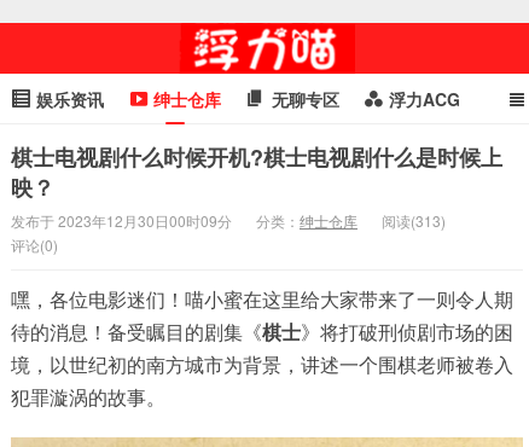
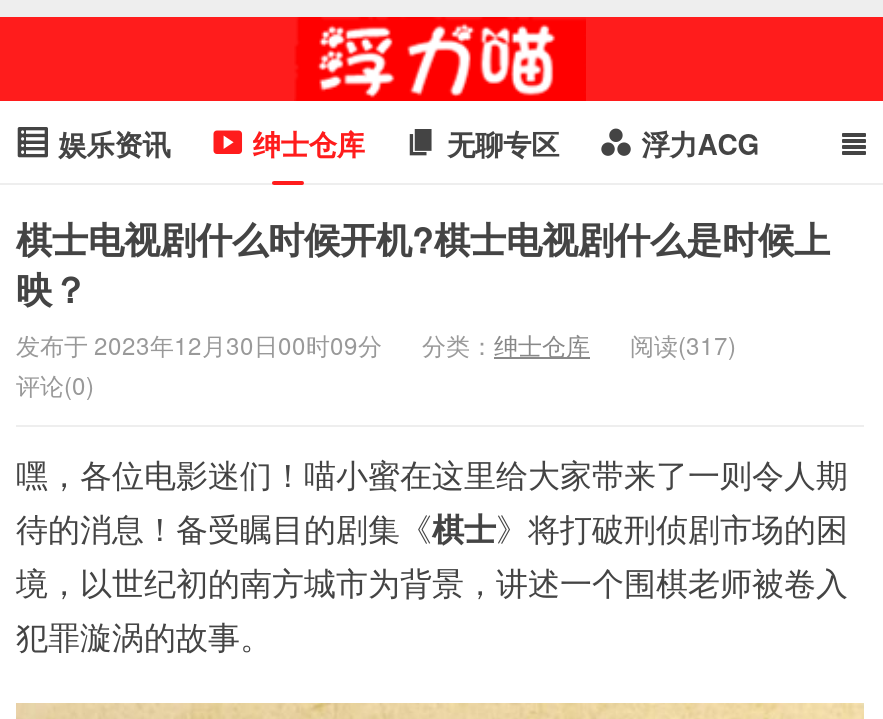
[382,210,446,231] 阅读(313) -> [630,327,736,361] 阅读(317)

